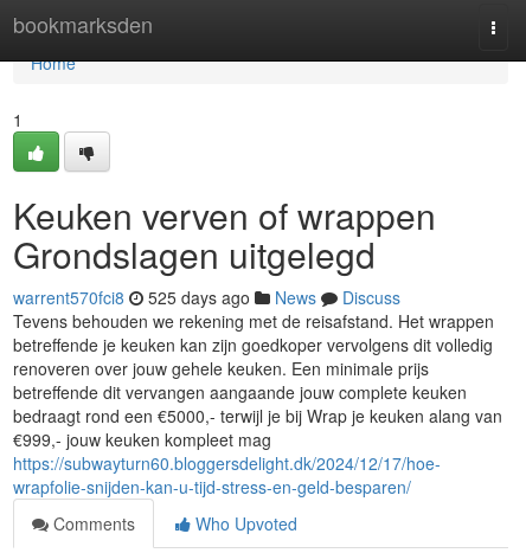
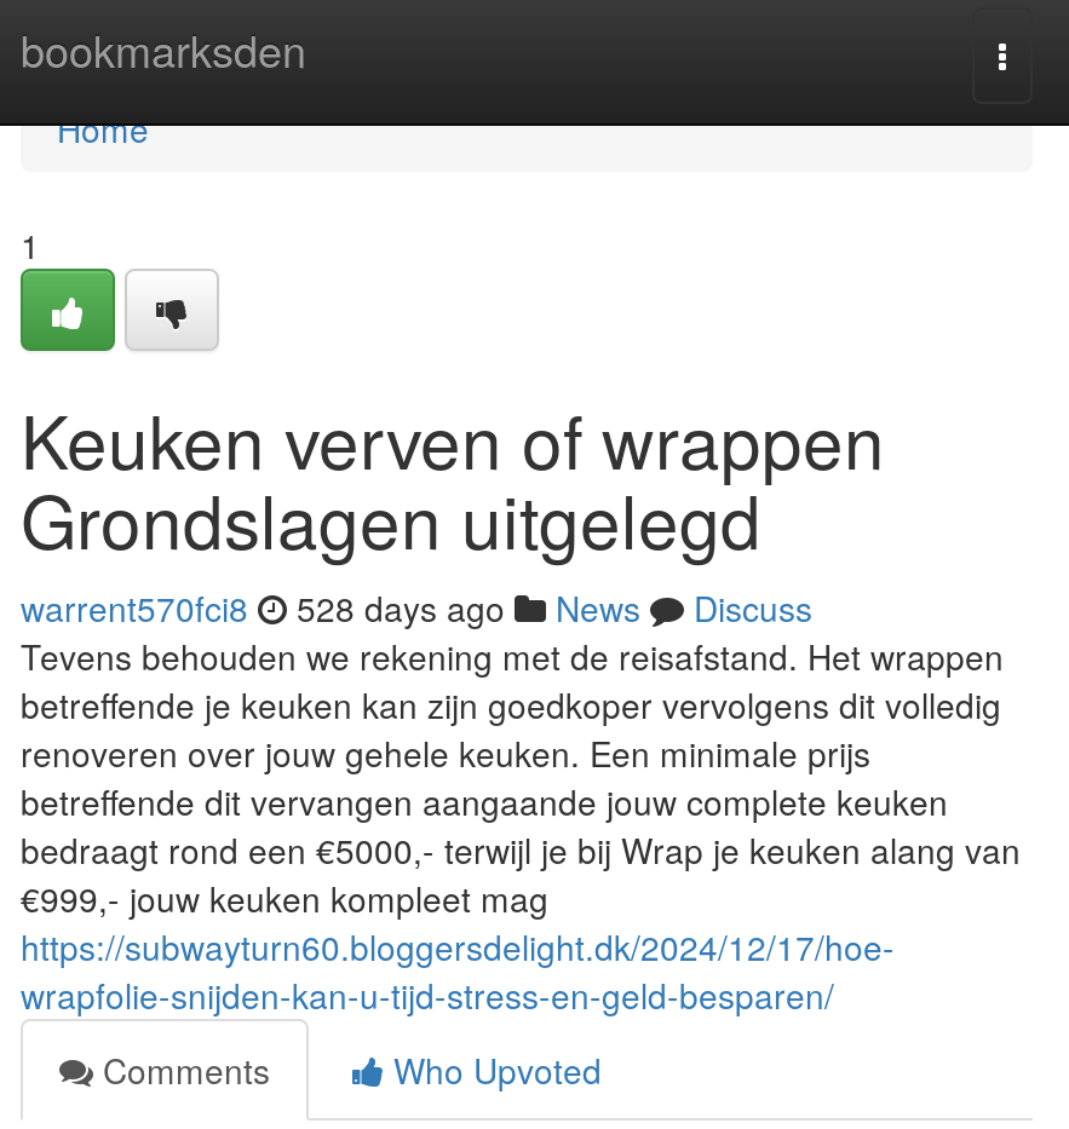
[13,285,400,309] warrent570fci8 525 days ago News Discuss -> [21,583,812,632] warrent570fci8 528 days ago News Discuss

